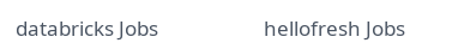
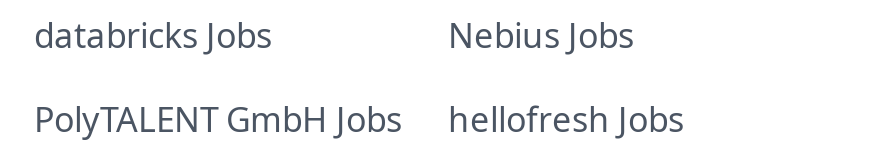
none -> [34,13,634,143] Nebius Jobs | PolyTALENT GmbH Jobs

